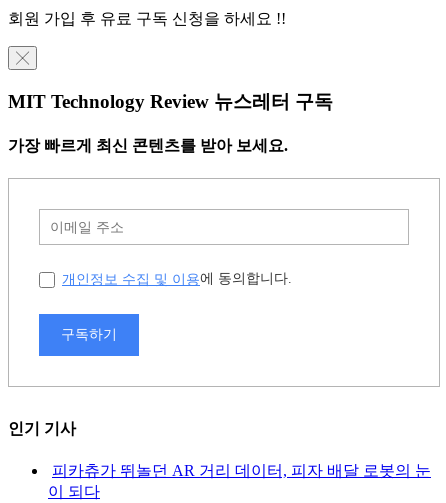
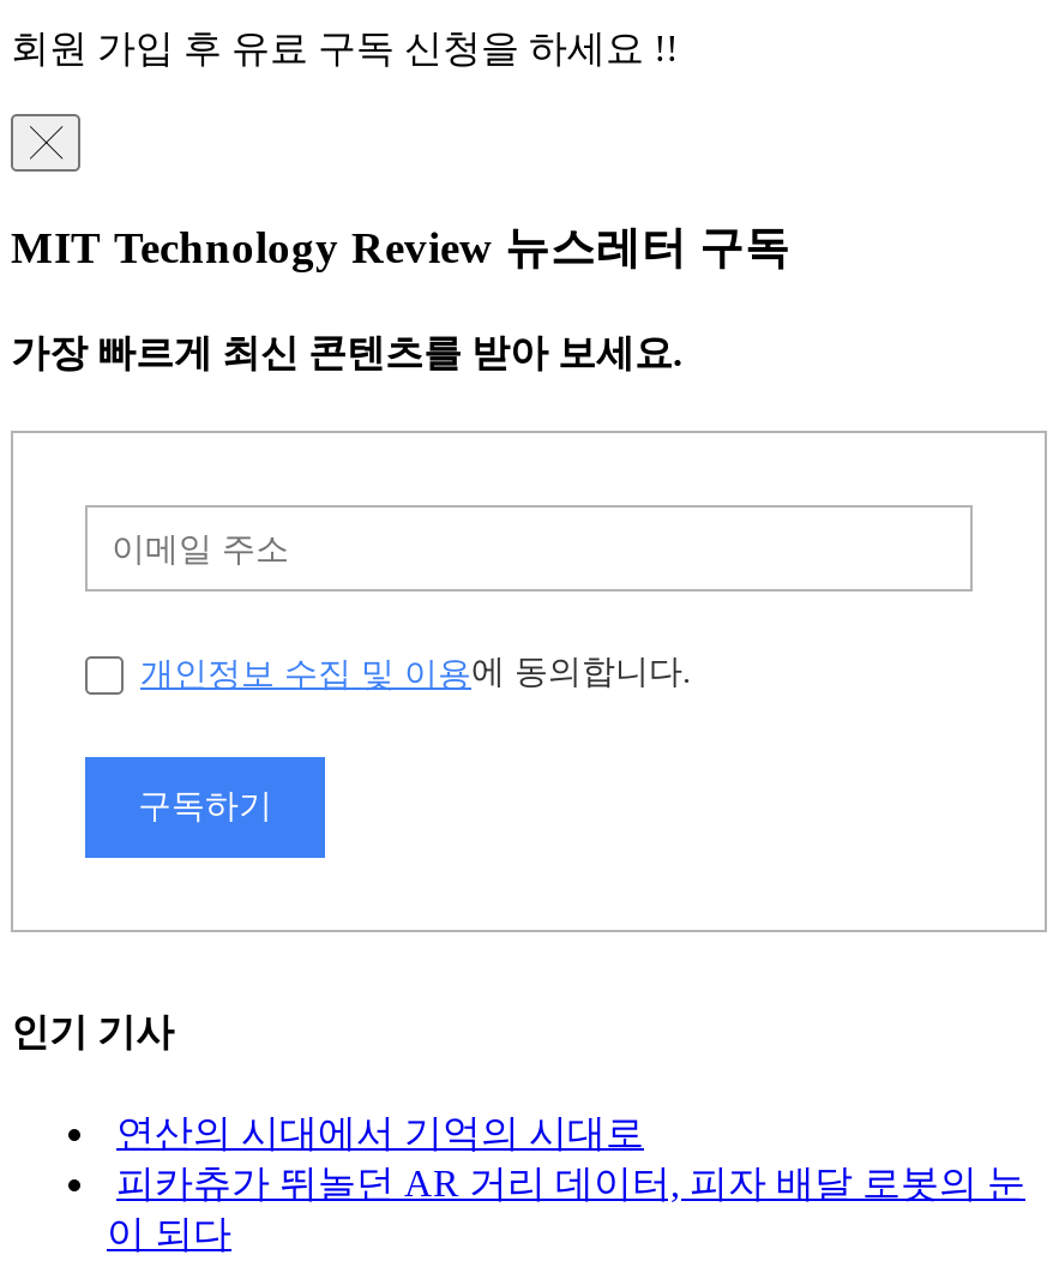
none -> [116,1112,644,1153] 연산의 시대에서 기억의 시대로

